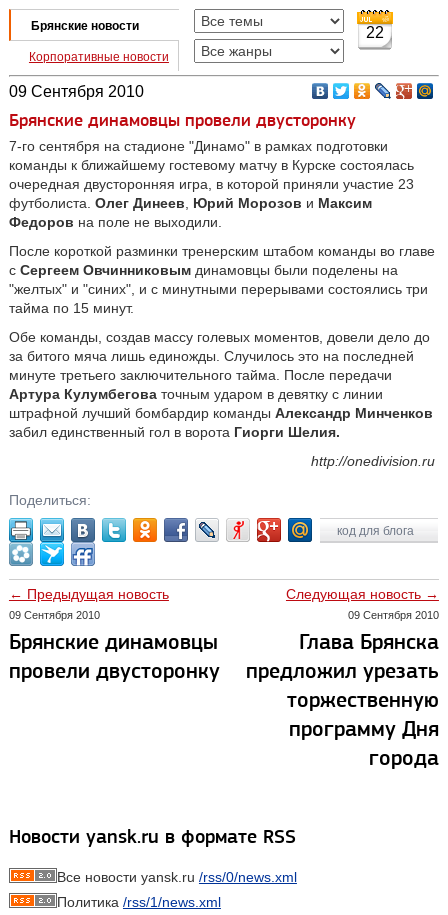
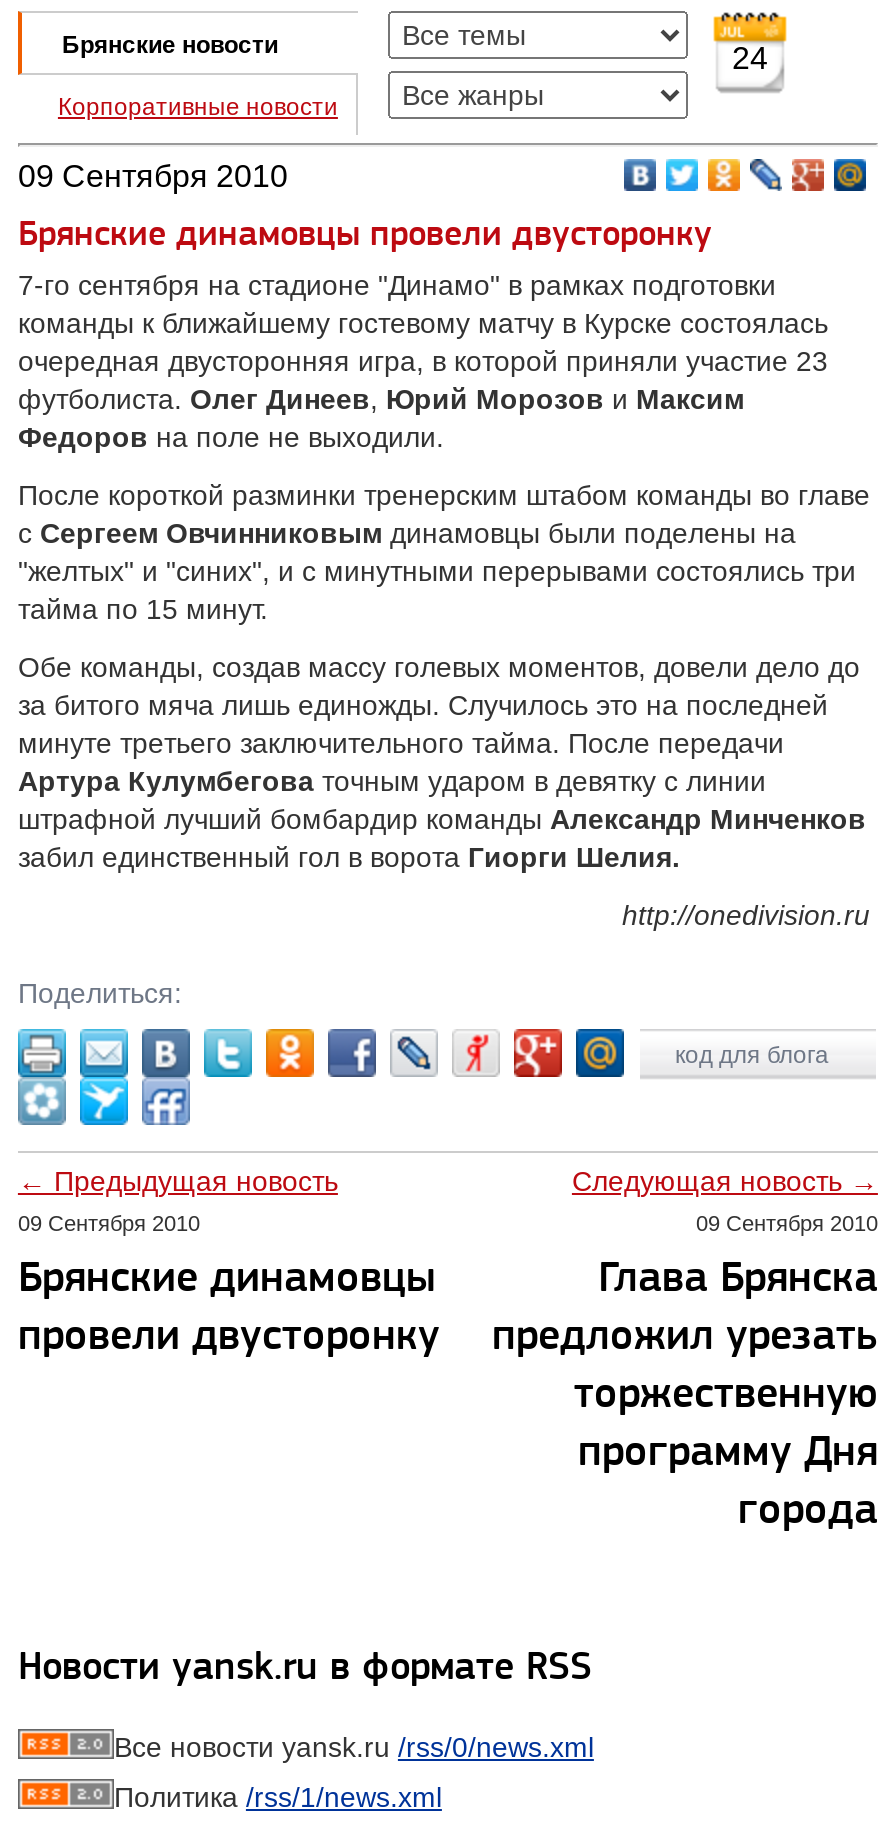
[366,24,384,41] 22 -> [732,41,768,75] 24

